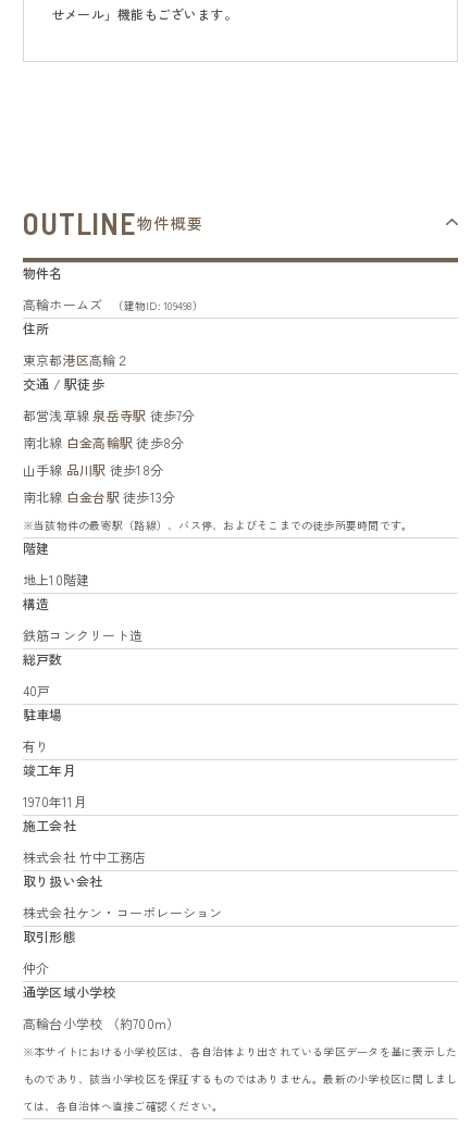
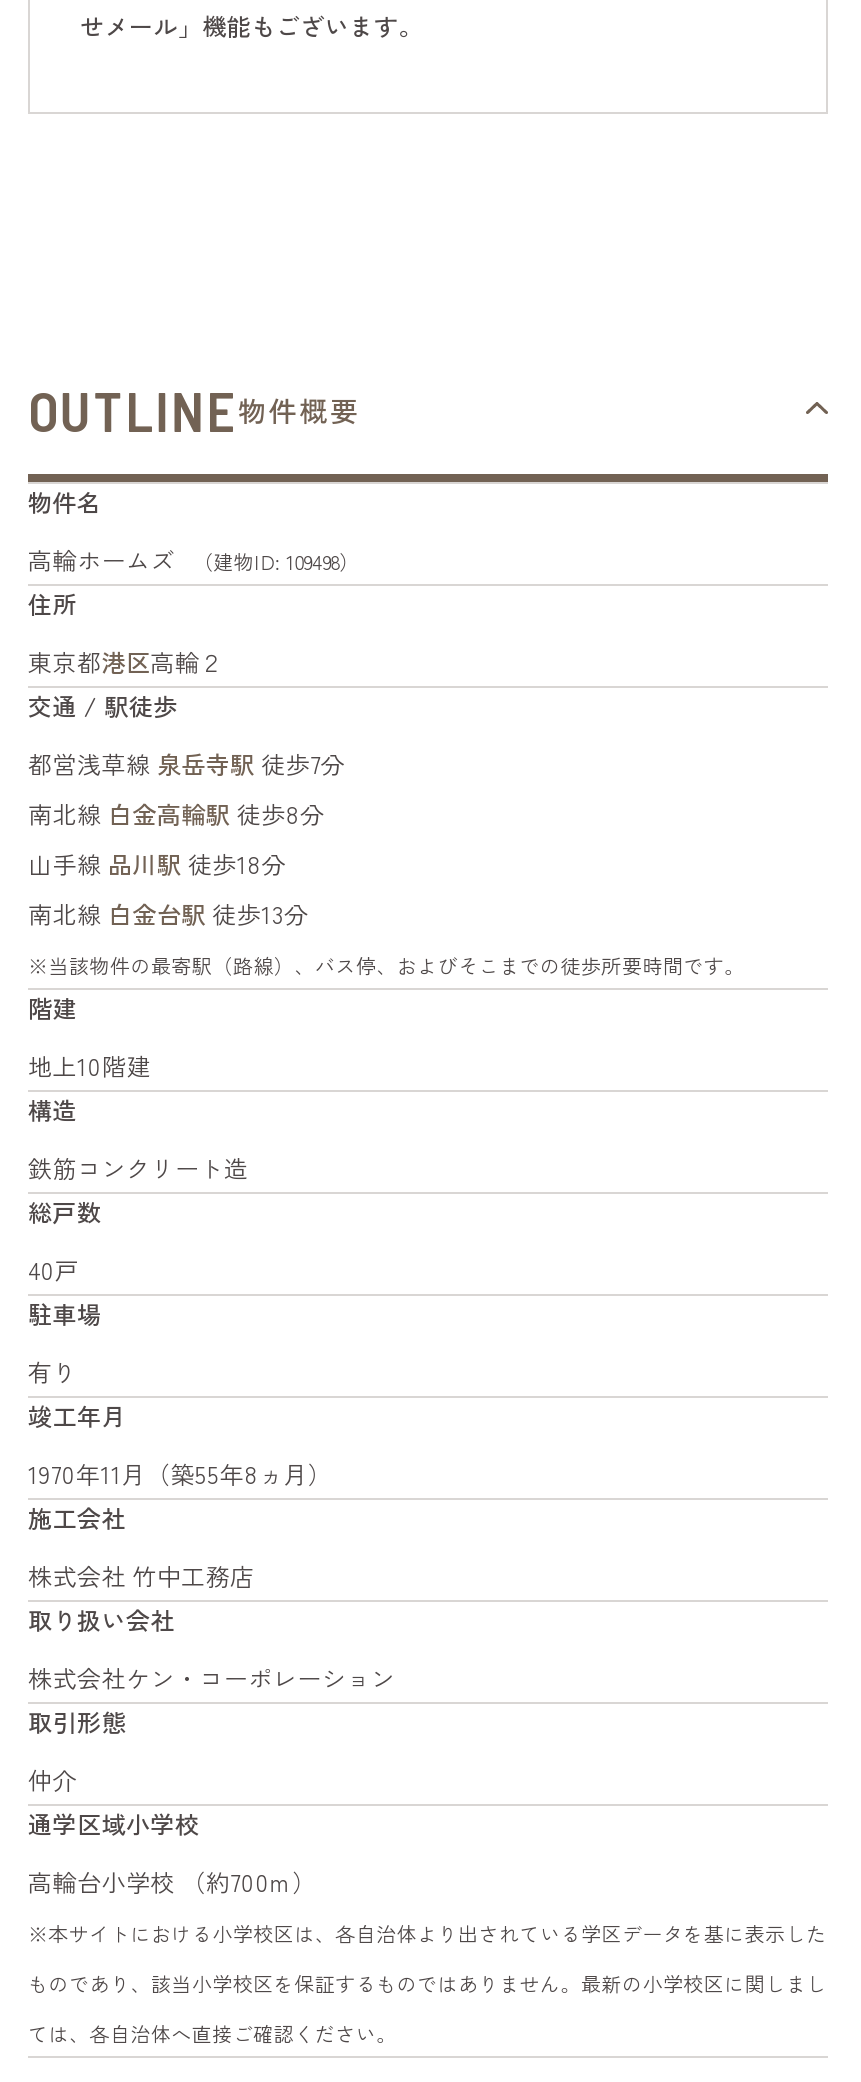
[23,792,87,810] 1970年11月 -> [28,1456,332,1490] 1970年11月（築55年8ヵ月）

